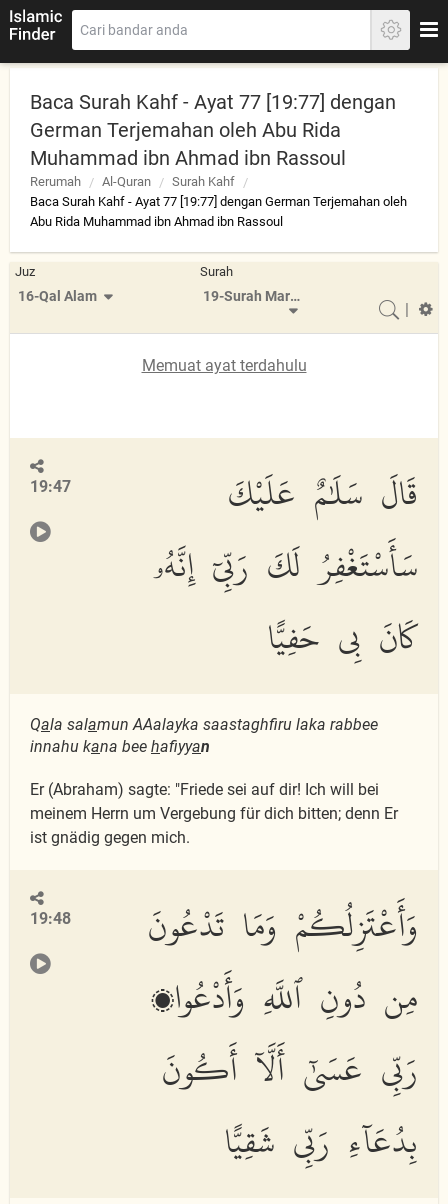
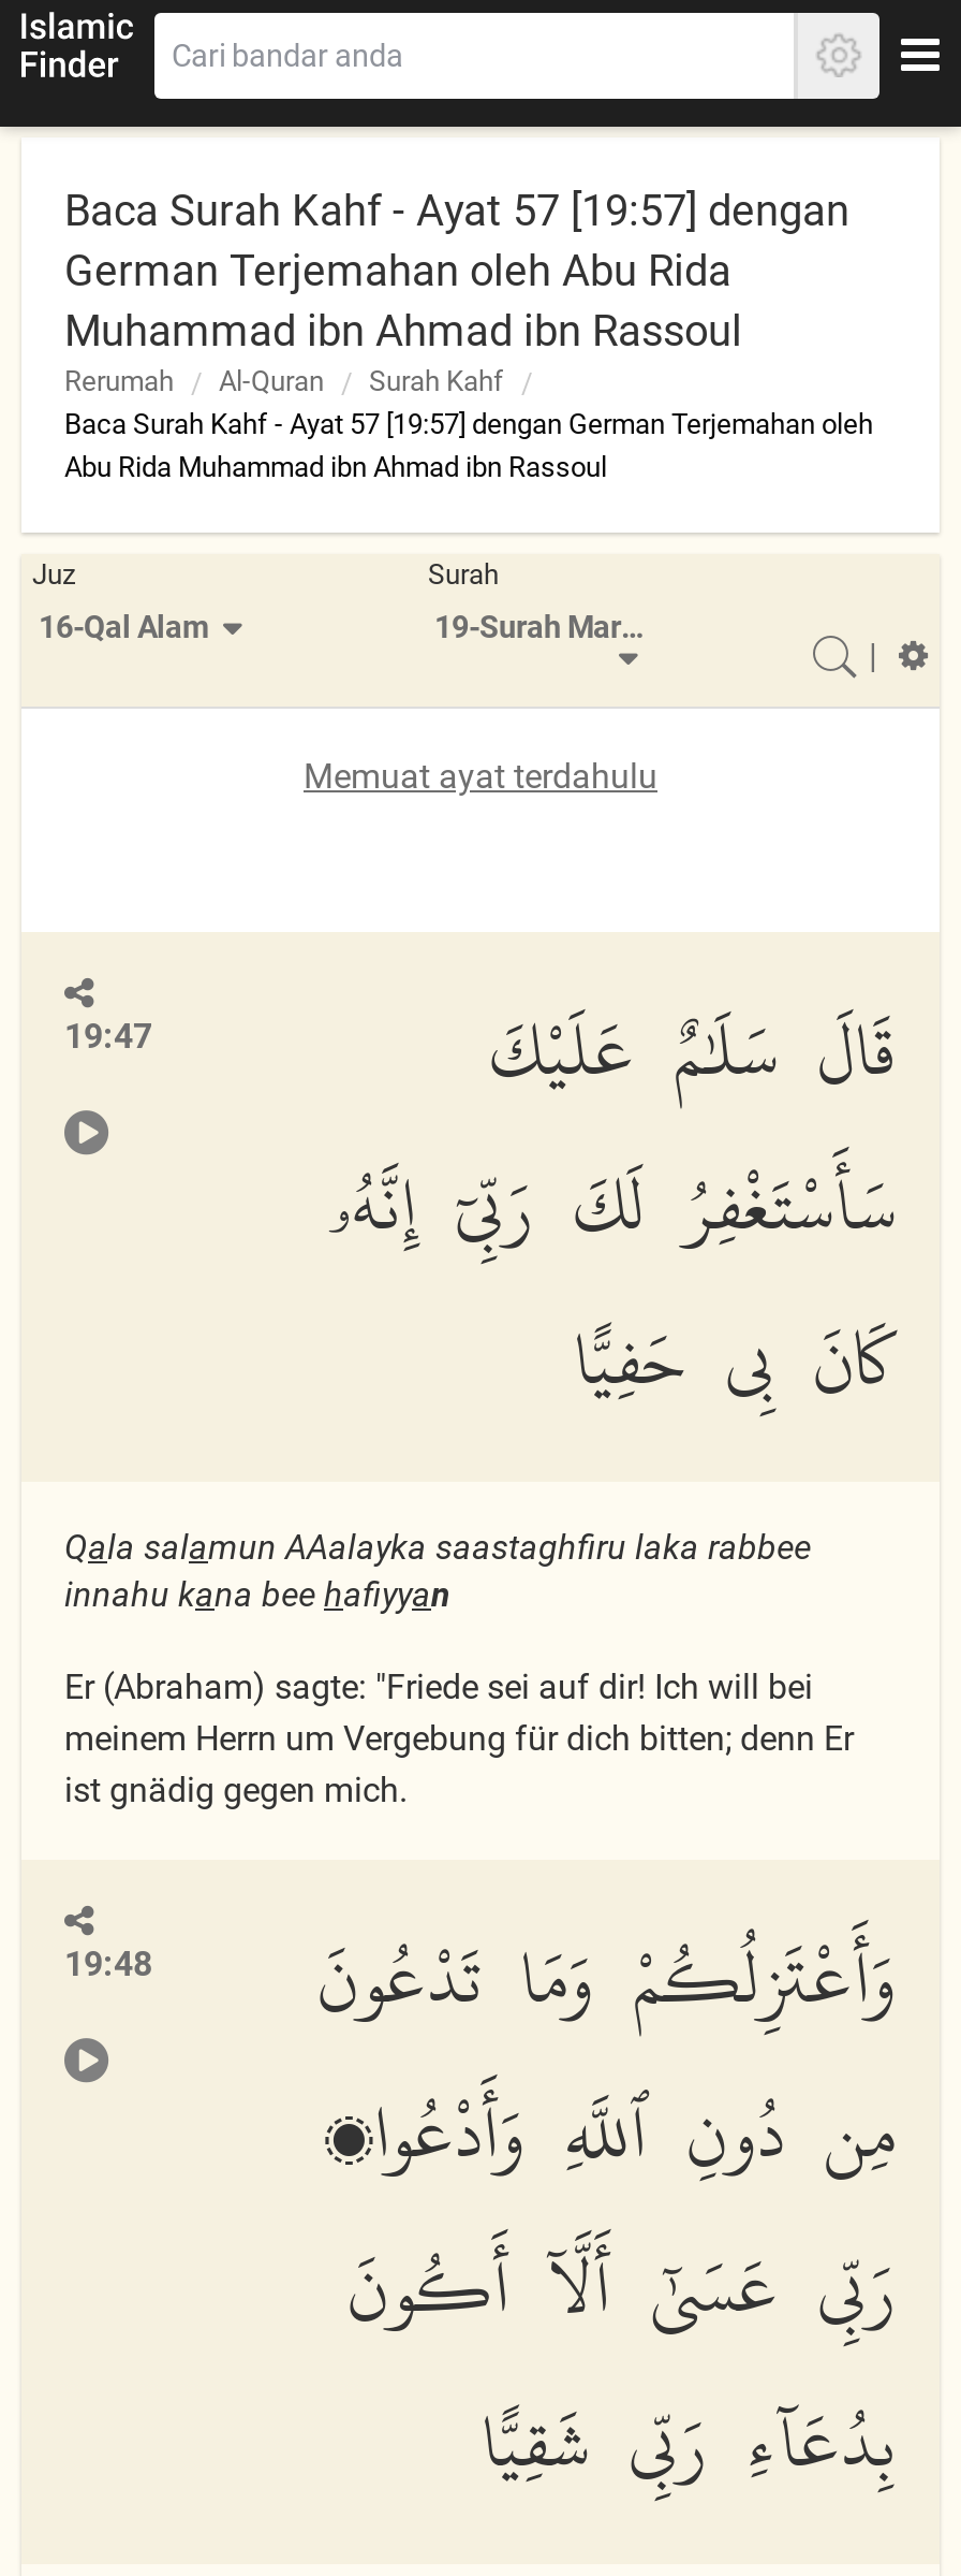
[30,90,396,114] Baca Surah Kahf - Ayat 77 [19:77] dengan -> [64,185,849,236] Baca Surah Kahf - Ayat 57 [19:57] dengan
[30,194,407,209] Baca Surah Kahf - Ayat 77 [19:77] dengan German Terjemahan oleh -> [64,408,873,440] Baca Surah Kahf - Ayat 57 [19:57] dengan German Terjemahan oleh

